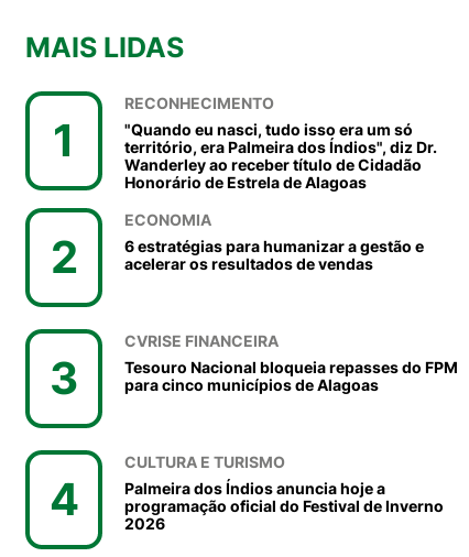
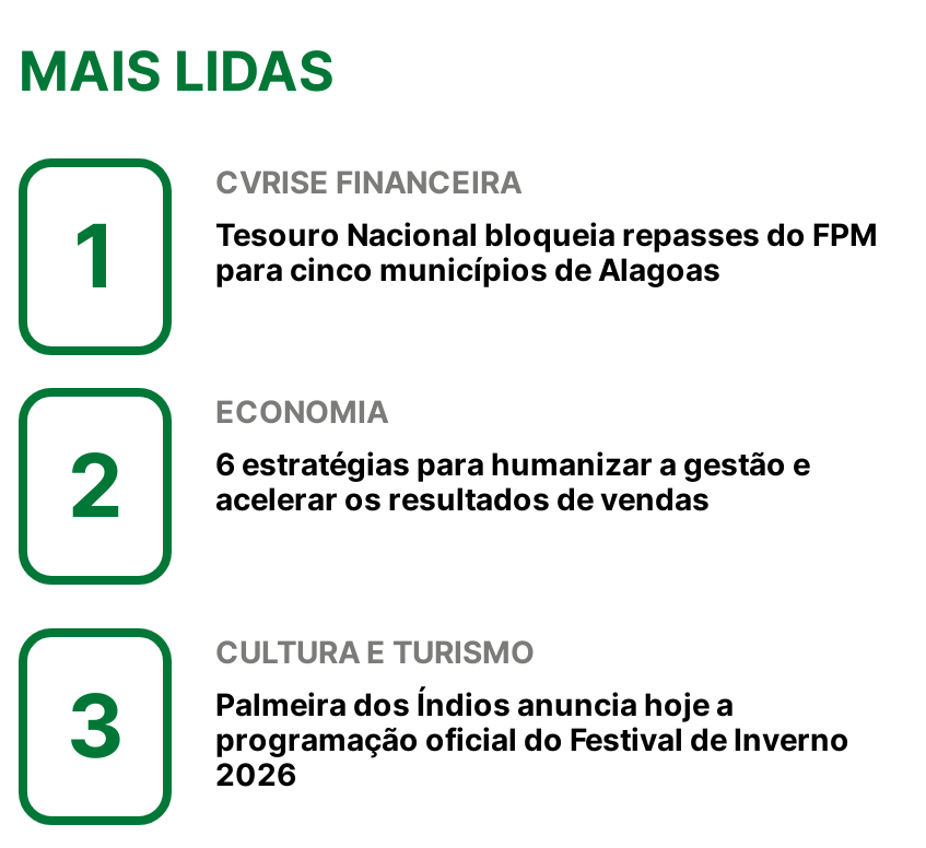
[124,93,437,191] RECONHECIMENTO | "Quando eu nasci, tudo isso era um só | território, era Palmeira dos Índios", diz Dr. | Wanderley ao receber título de Cidadão | Honorário de Estrela de Alagoas -> none
moved [124,331,458,394] -> [215,162,878,287]: CVRISE FINANCEIRA | Tesouro Nacional bloqueia repasses do FPM | para cinco municípios de Alagoas
[49,472,79,526] 4 -> none

